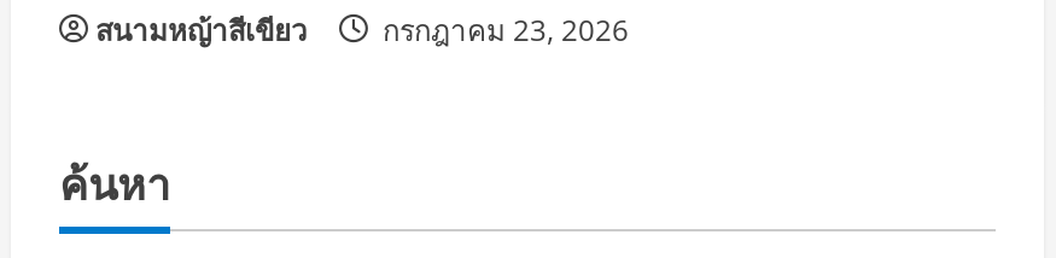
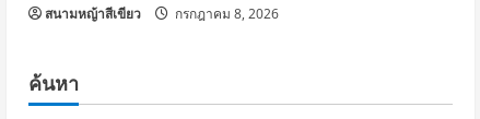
[375,10,629,51] กรกฎาคม 23, 2026 -> [172,5,279,23] กรกฎาคม 8, 2026

